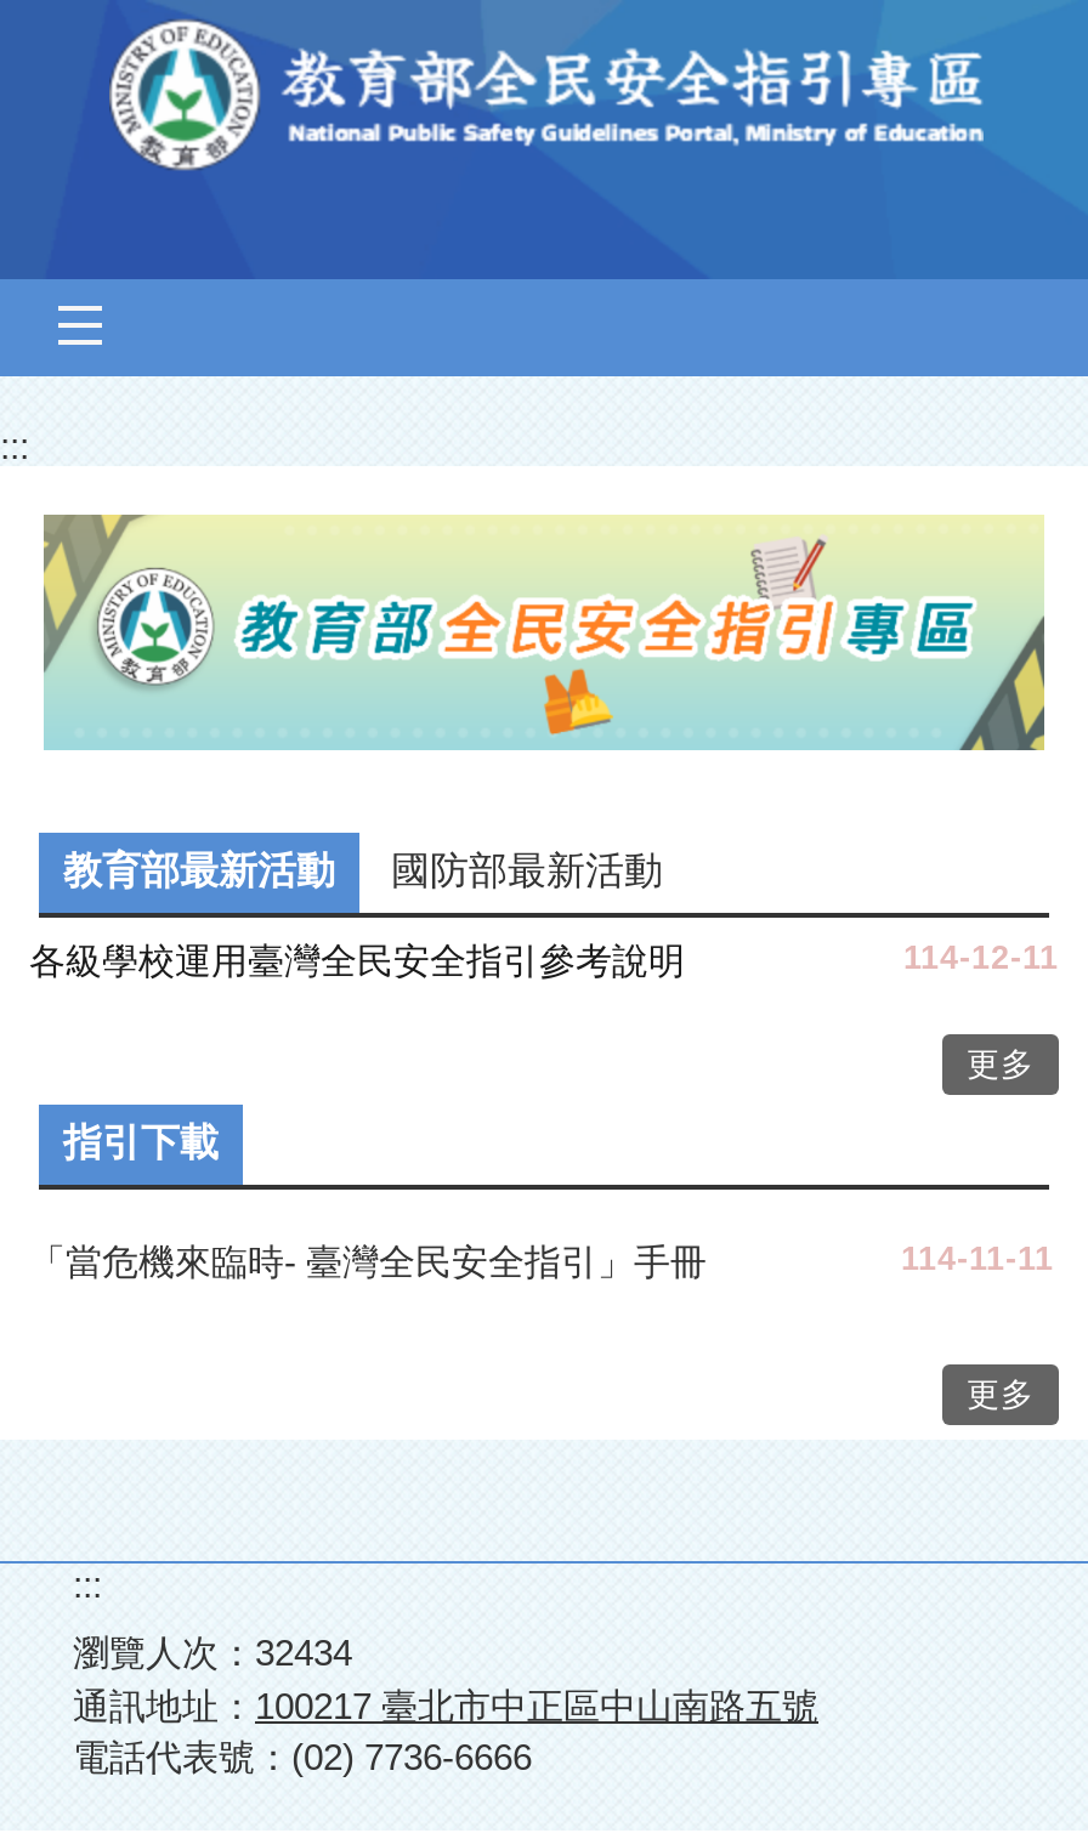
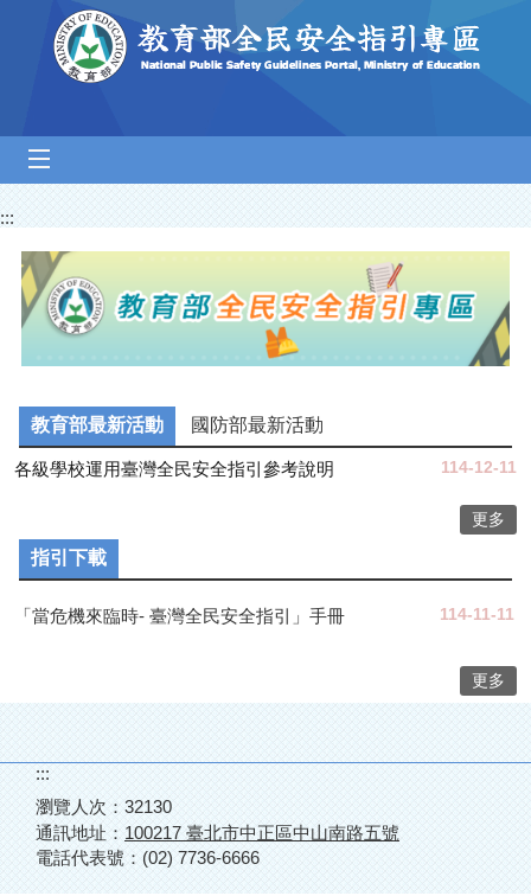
[73,1631,352,1673] 瀏覽人次：32434 -> [36,796,172,817] 瀏覽人次：32130

